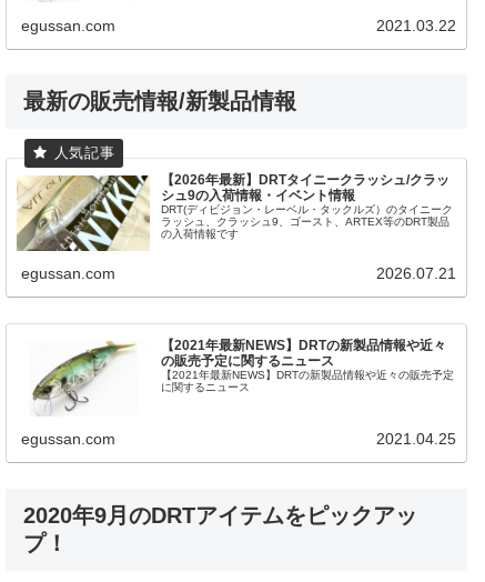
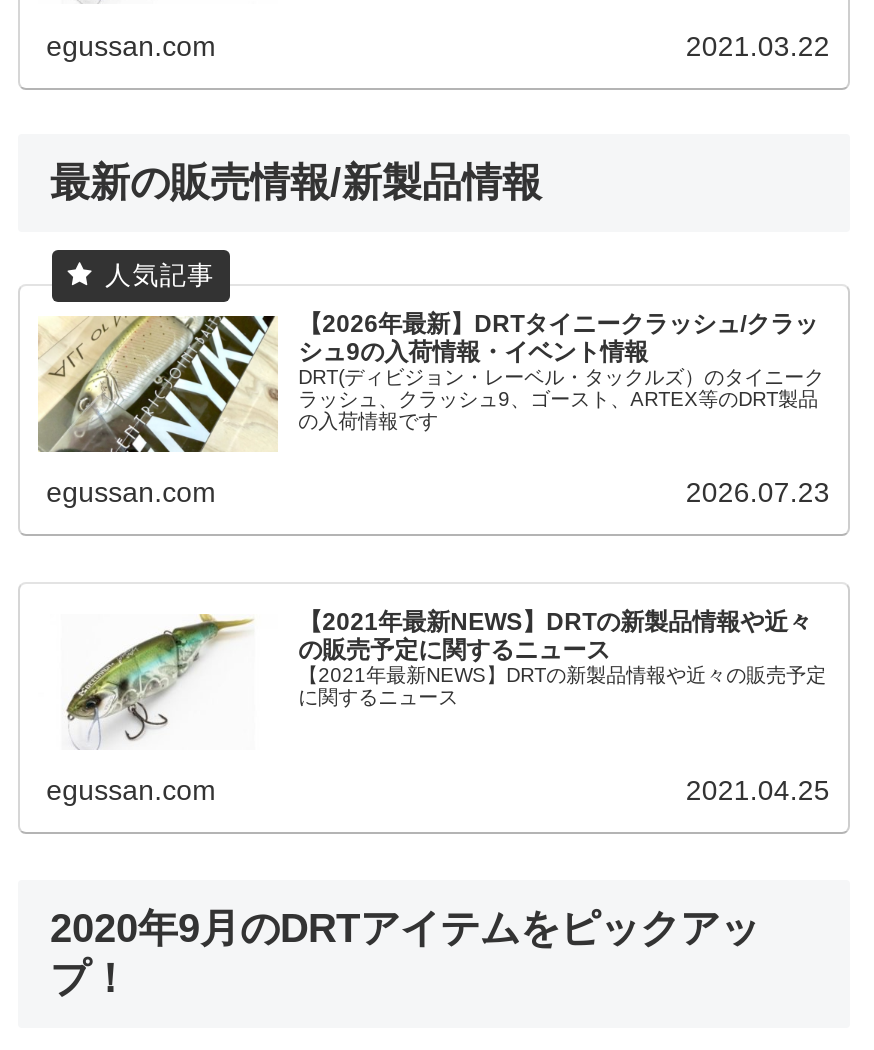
[376,264,456,282] 2026.07.21 -> [686,476,830,508] 2026.07.23

